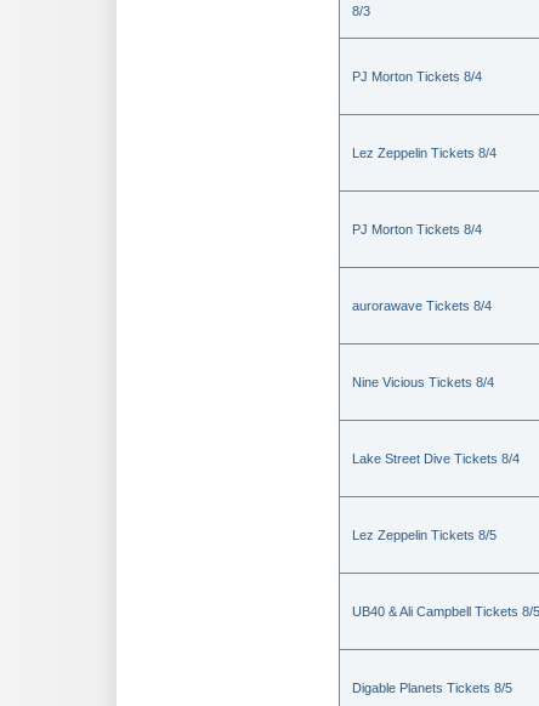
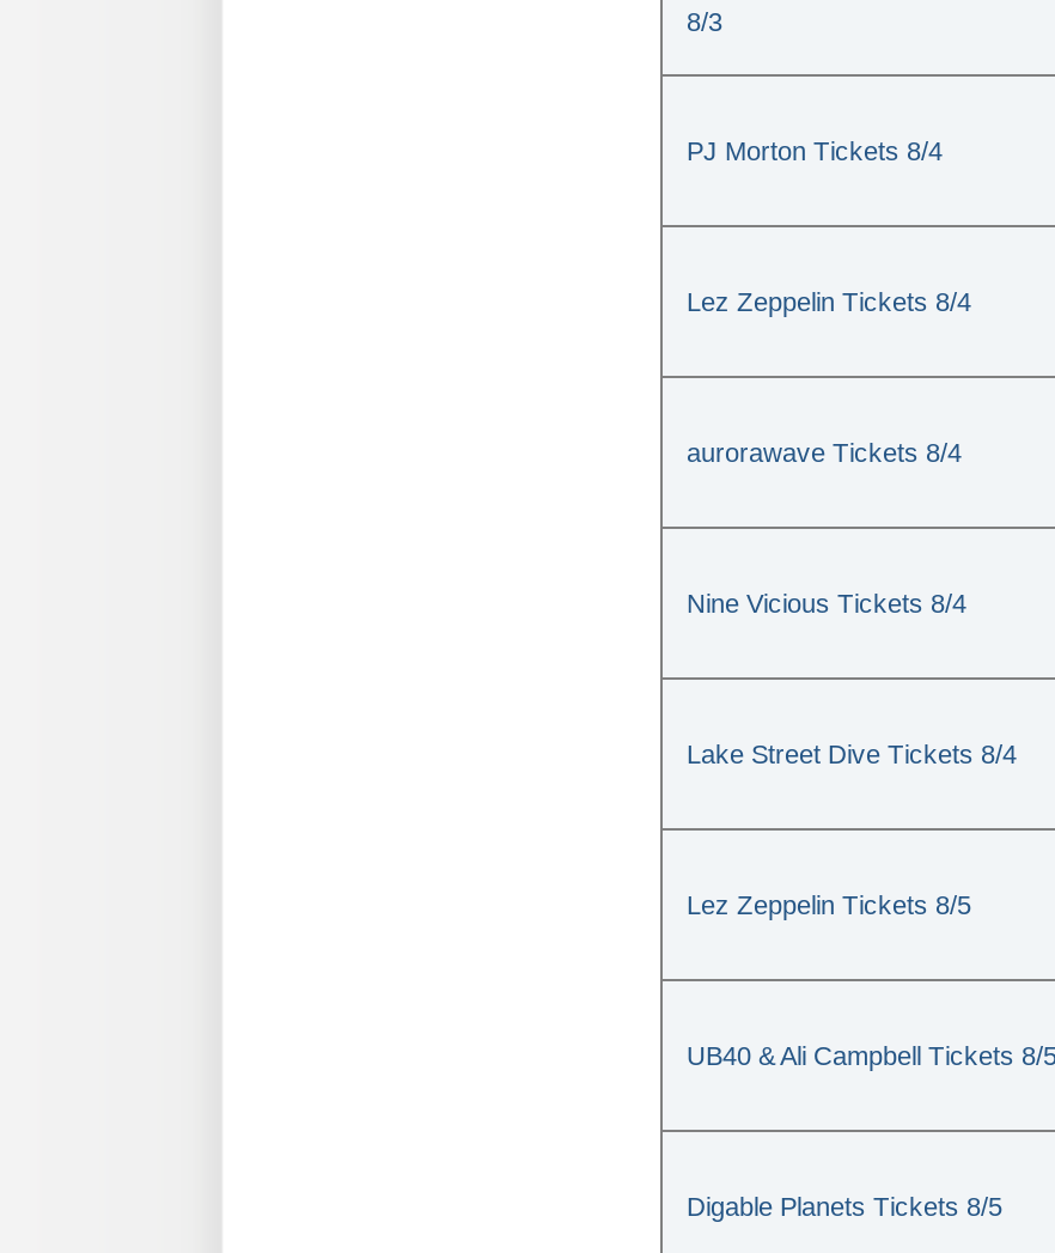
[352,222,482,237] PJ Morton Tickets 8/4 -> none

